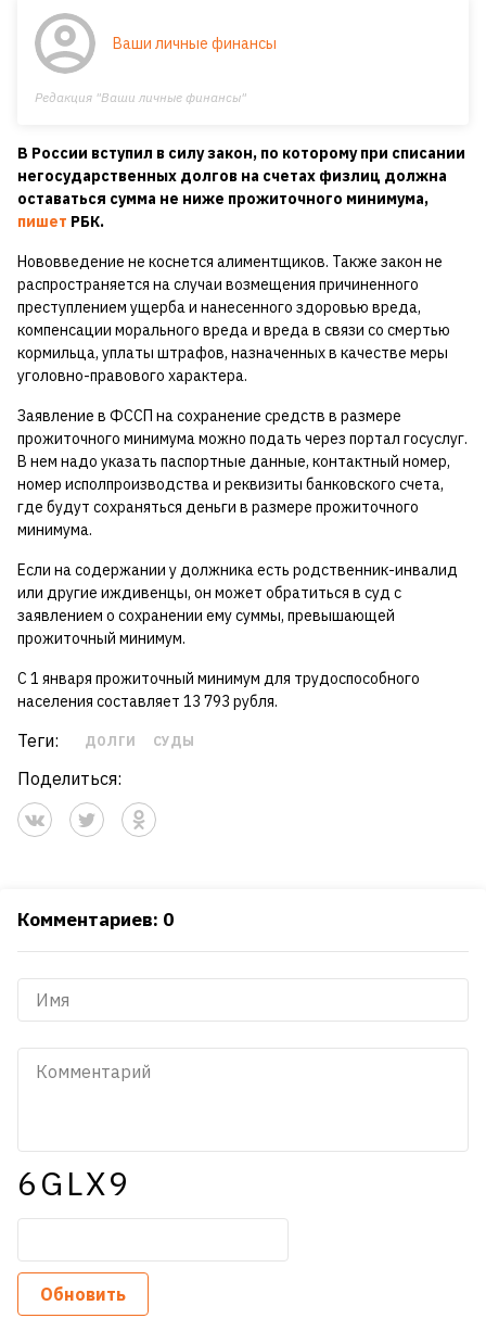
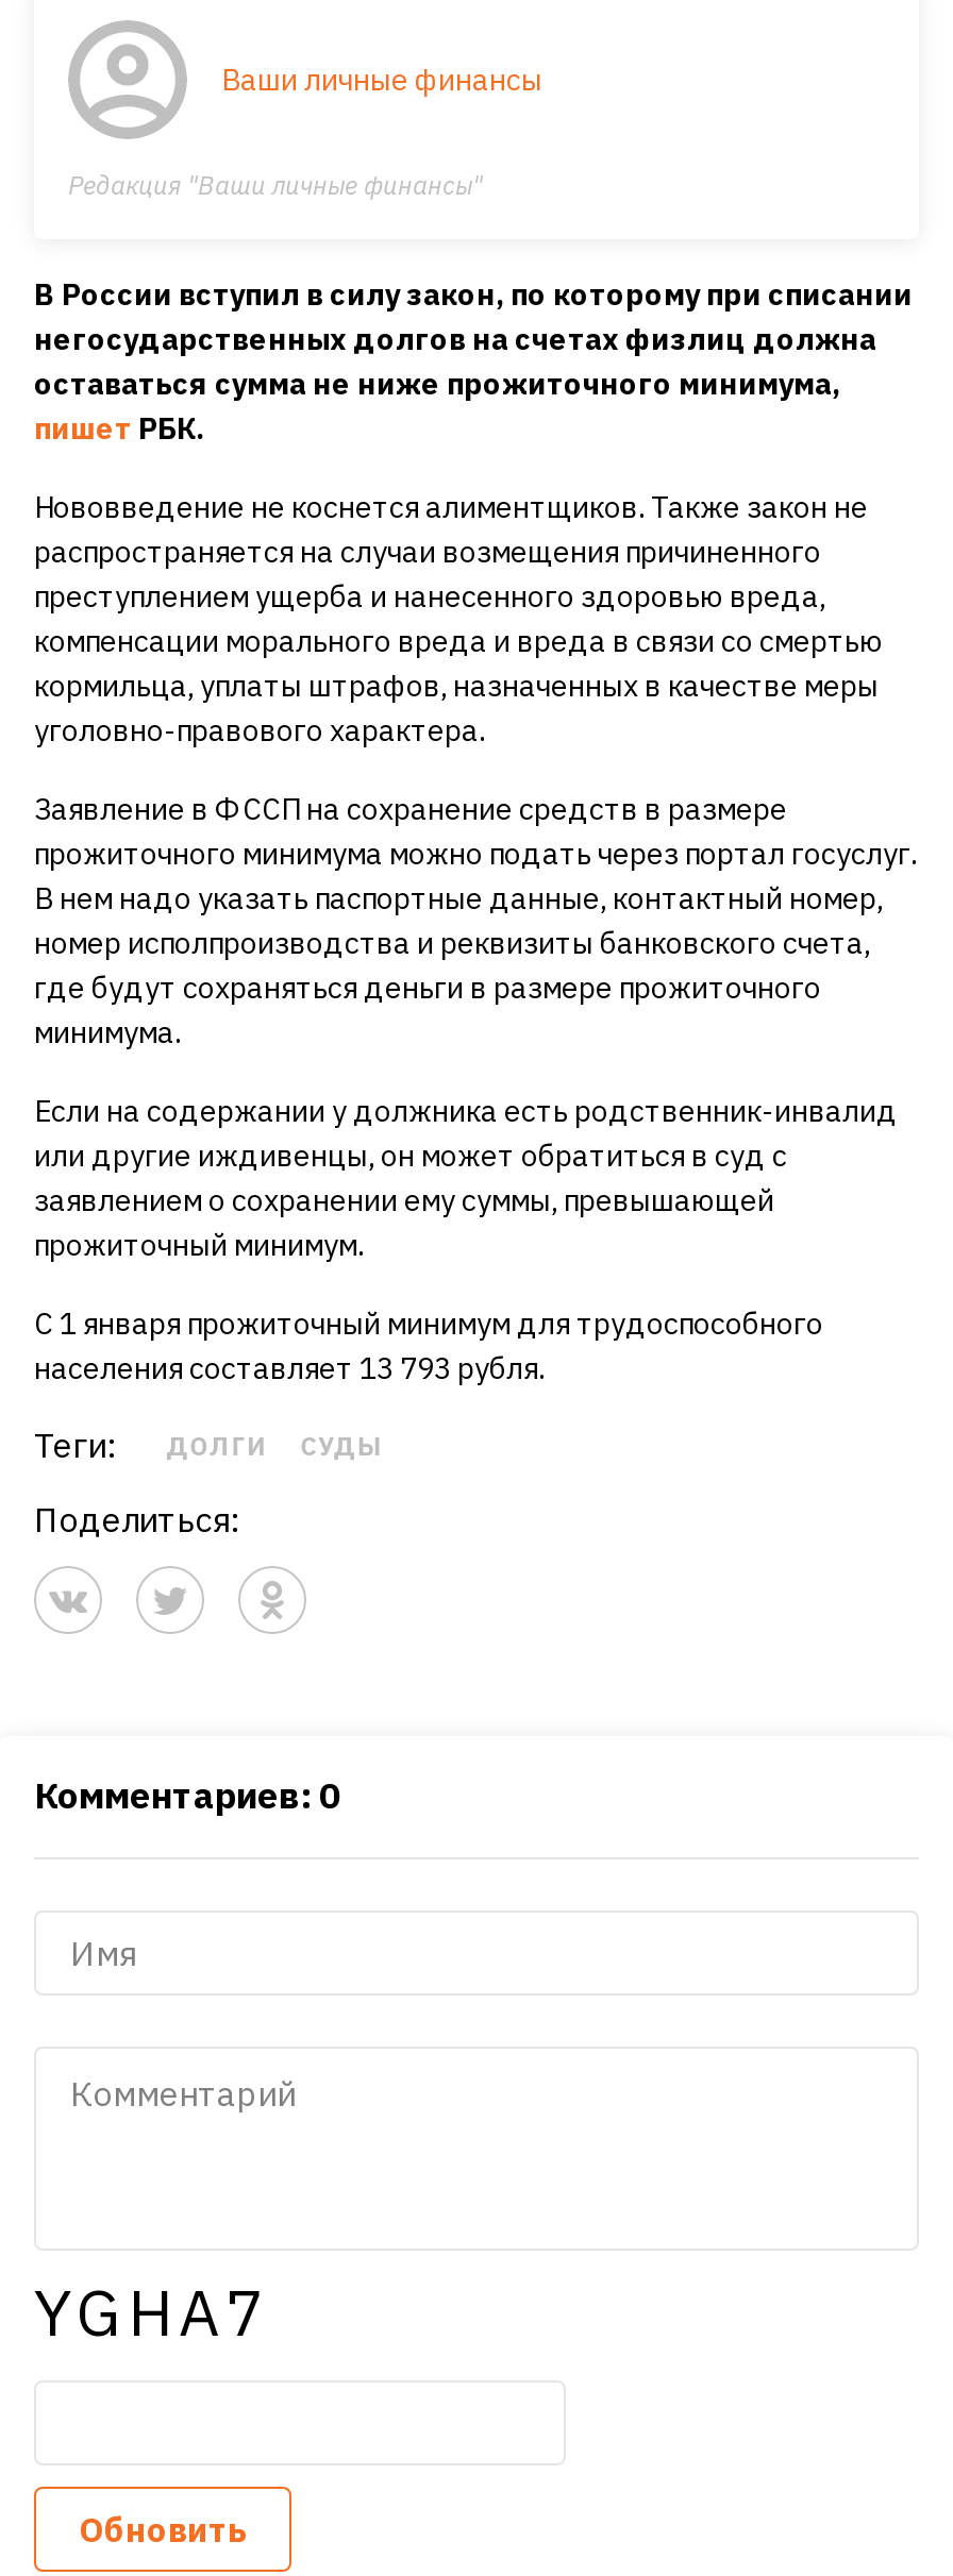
[17,1162,131,1204] 6GLX9 -> [34,2270,270,2353] YGHA7

